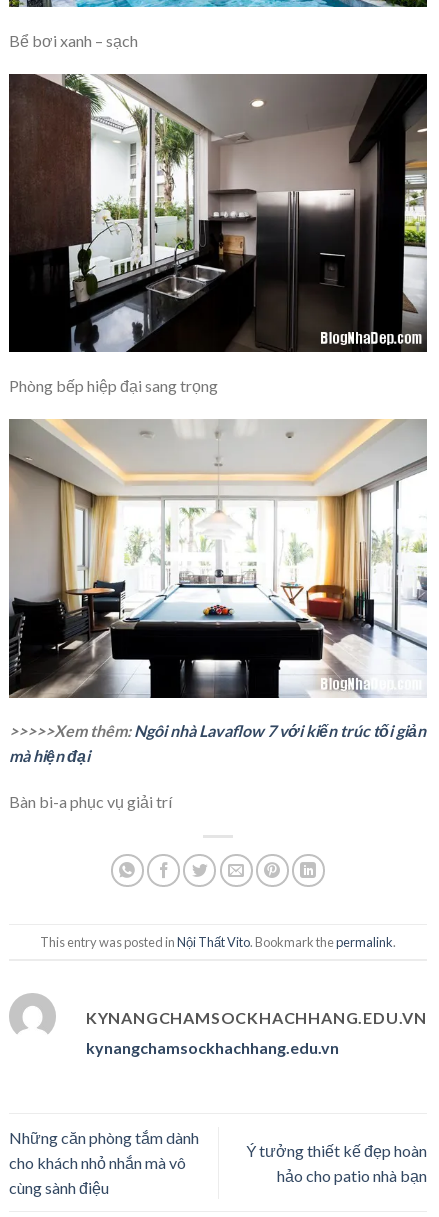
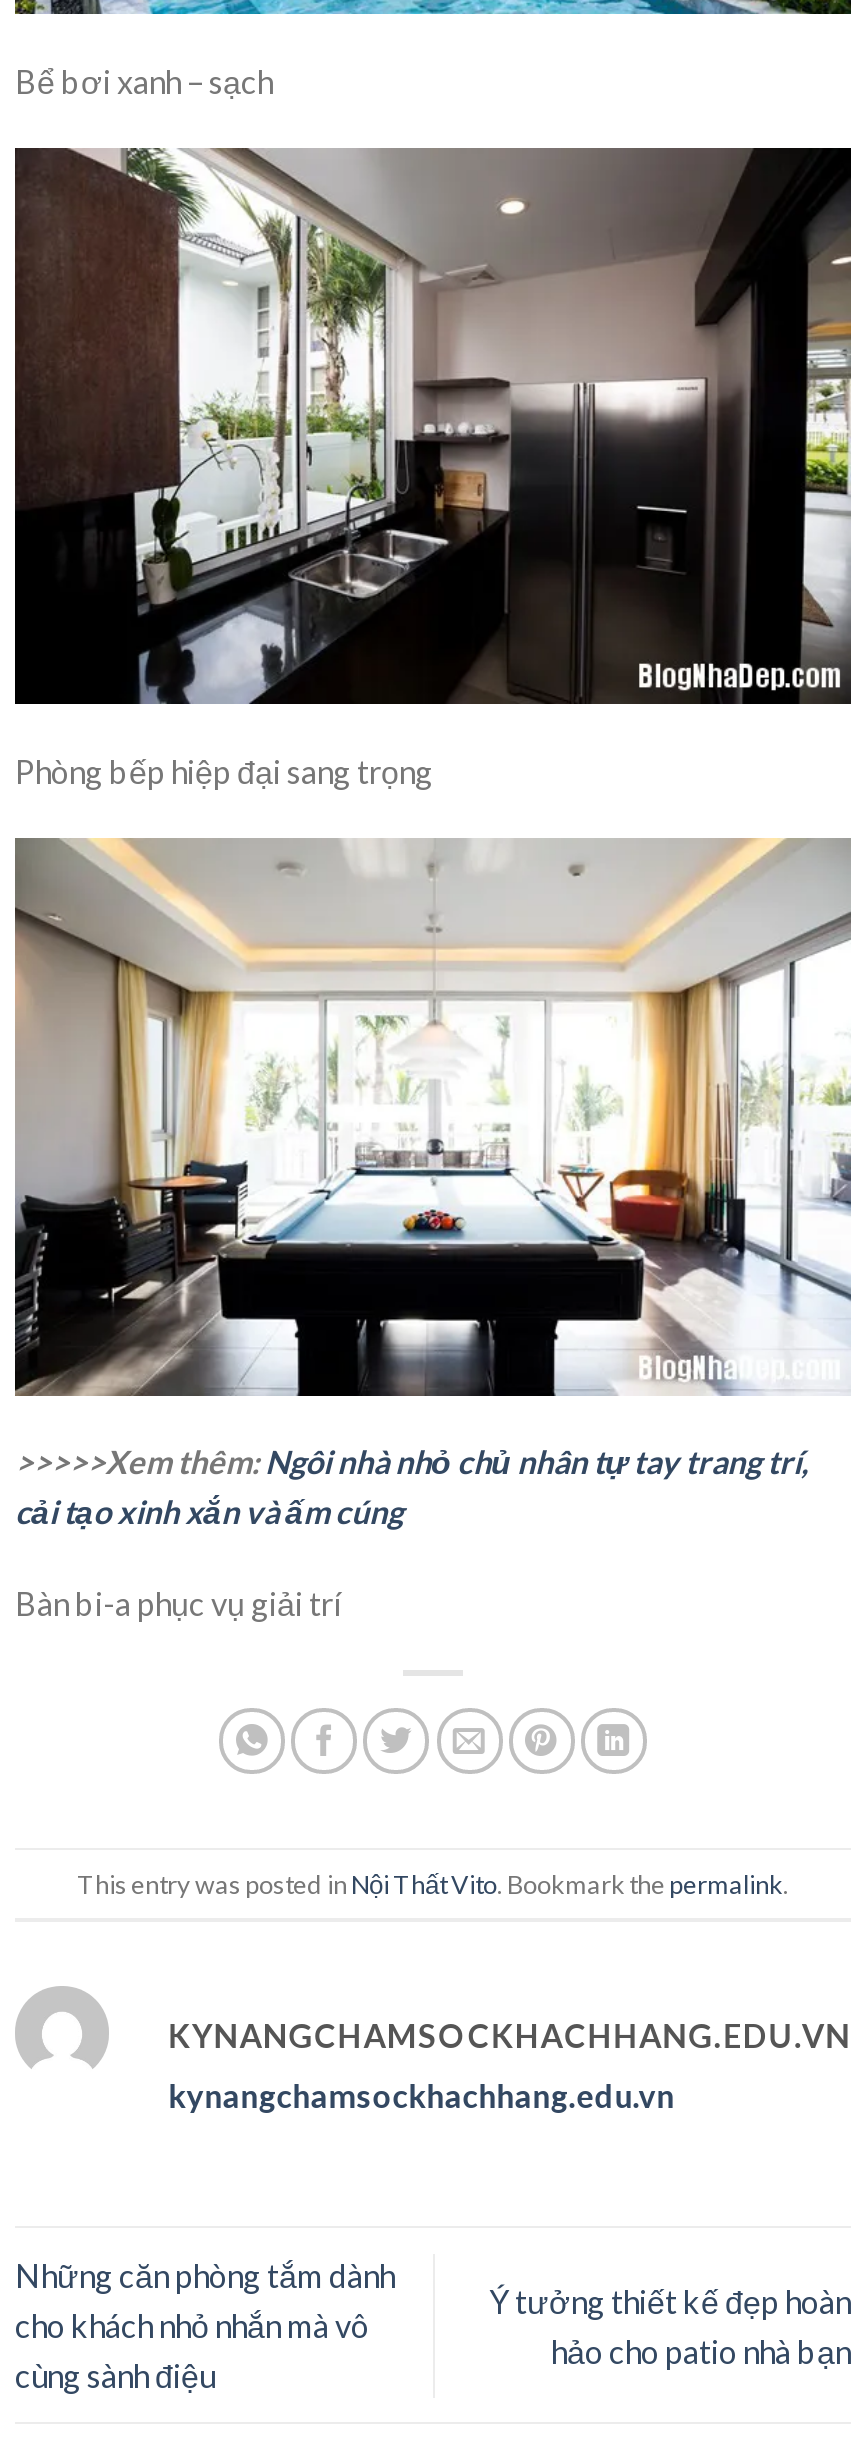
[9,721,426,765] >>>>>Xem thêm: Ngôi nhà Lavaflow 7 với kiến trúc tối giản | mà hiện đại -> [15,1443,809,1531] >>>>>Xem thêm: Ngôi nhà nhỏ chủ nhân tự tay trang trí, | cải tạo xinh xắn và ấm cúng

